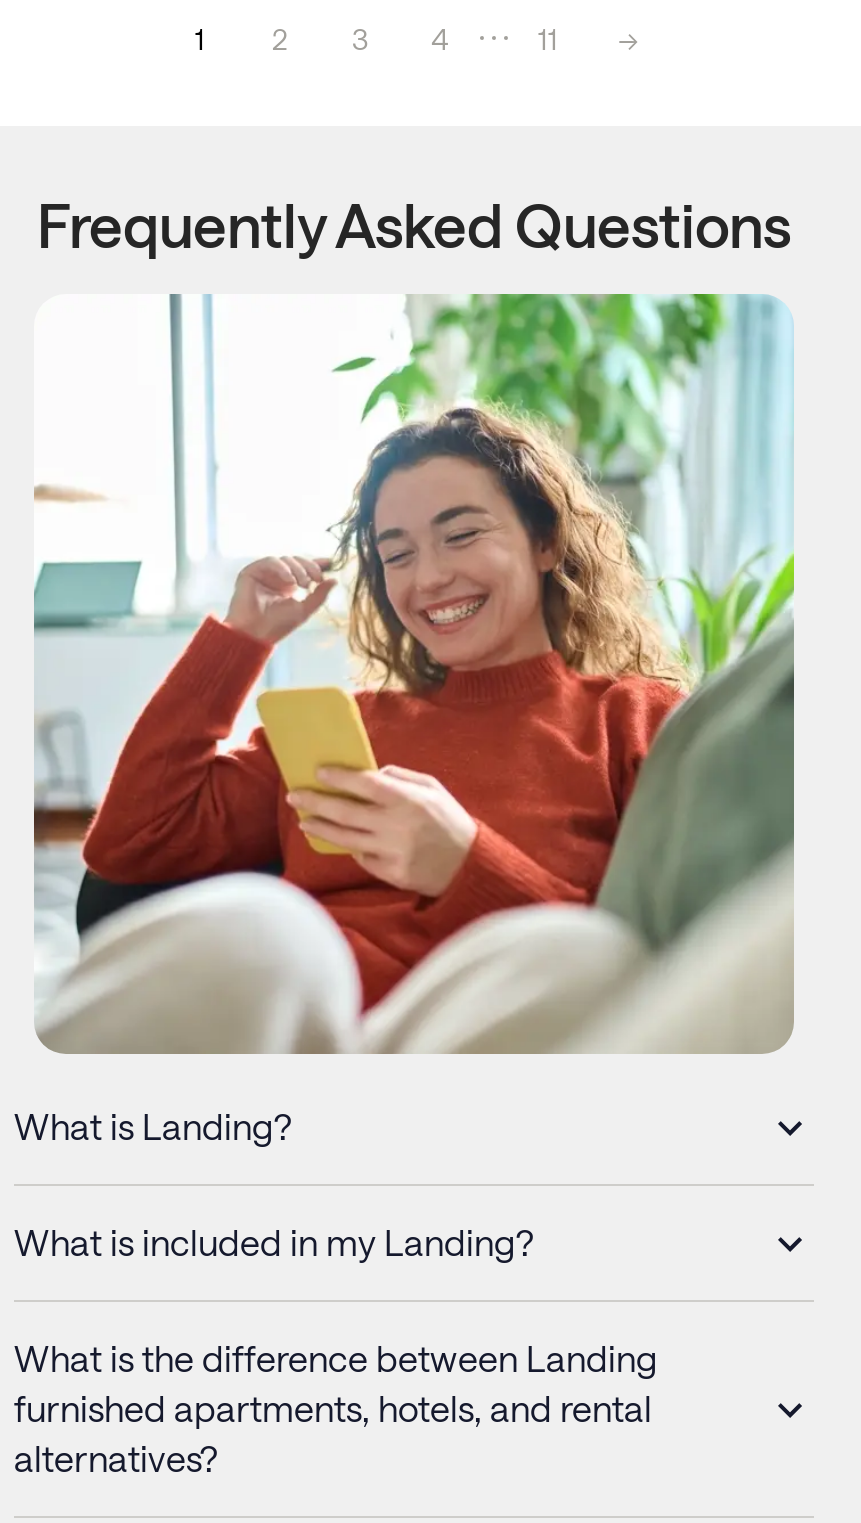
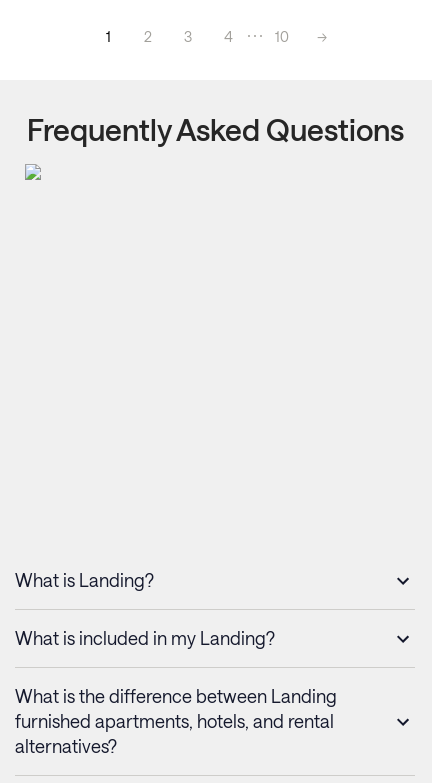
[538,21,558,55] 11 -> [275,27,289,44] 10
[32,292,796,1056] [image] -> none

